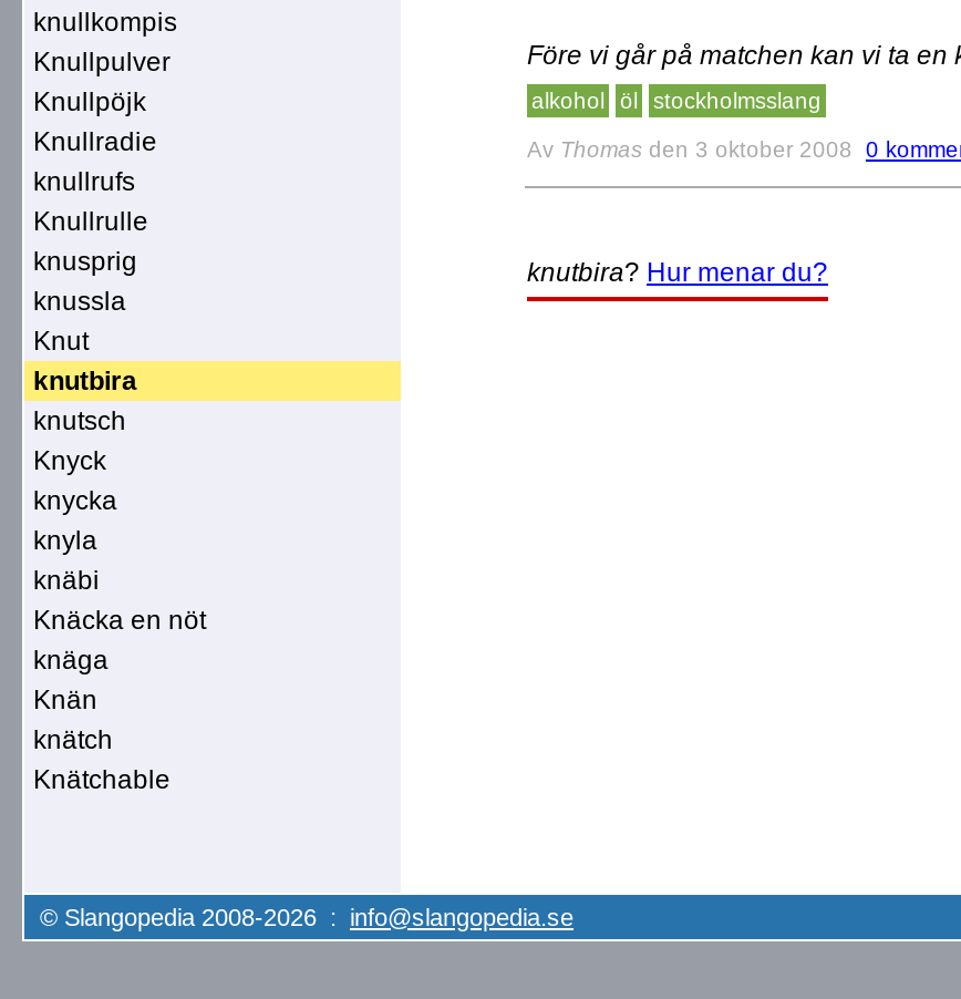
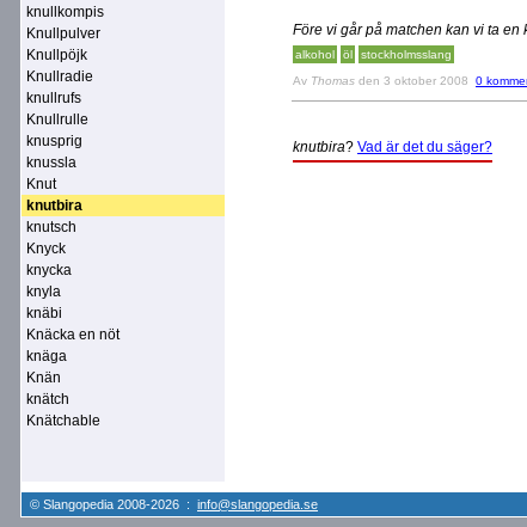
[527,257,828,288] knutbira? Hur menar du? -> [293,139,492,155] knutbira? Vad är det du säger?

